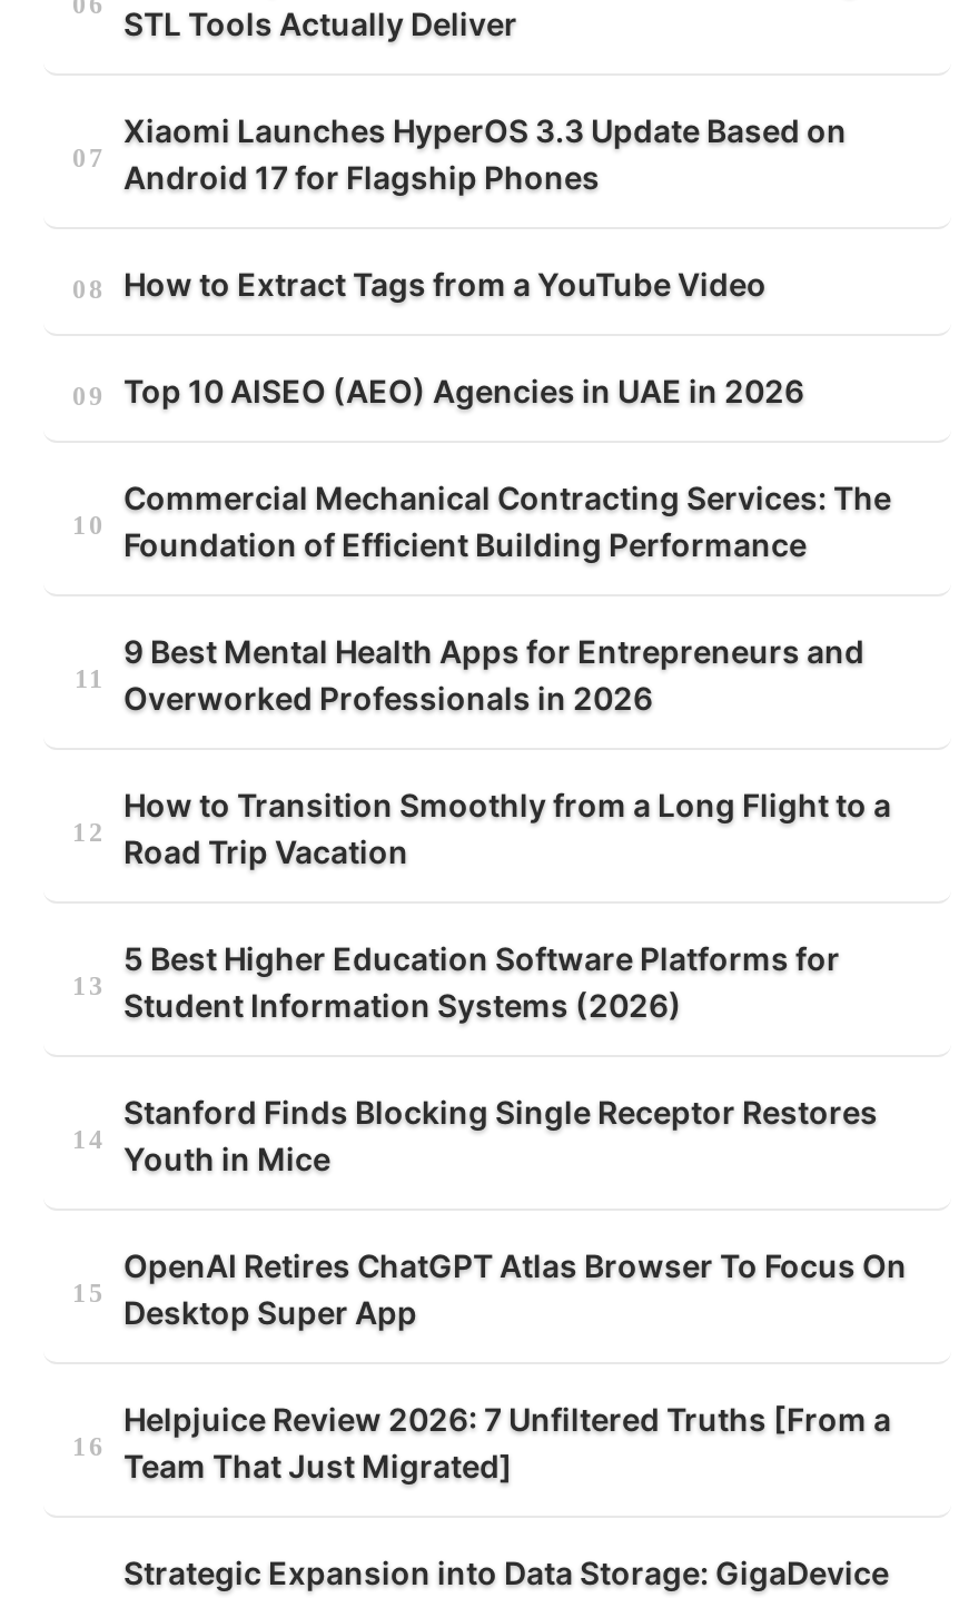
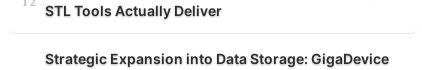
[123,112,907,1485] Xiaomi Launches HyperOS 3.3 Update Based on | Android 17 for Flagship Phones | How to Extract Tags from a YouTube Video | Top 10 AISEO (AEO) Agencies in UAE in 2026 | Commercial Mechanical Contracting Services: The | Foundation of Efficient Building Performance | 9 Best Mental Health Apps for Entrepreneurs and | Overworked Professionals in 2026 | How to Transition Smoothly from a Long Flight to a | Road Trip Vacation | 5 Best Higher Education Software Platforms for | Student Information Systems (2026) | Stanford Finds Blocking Single Receptor Restores | Youth in Mice | OpenAI Retires ChatGPT Atlas Browser To Focus On | Desktop Super App | Helpjuice Review 2026: 7 Unfiltered Truths [From a | Team That Just Migrated] -> none

